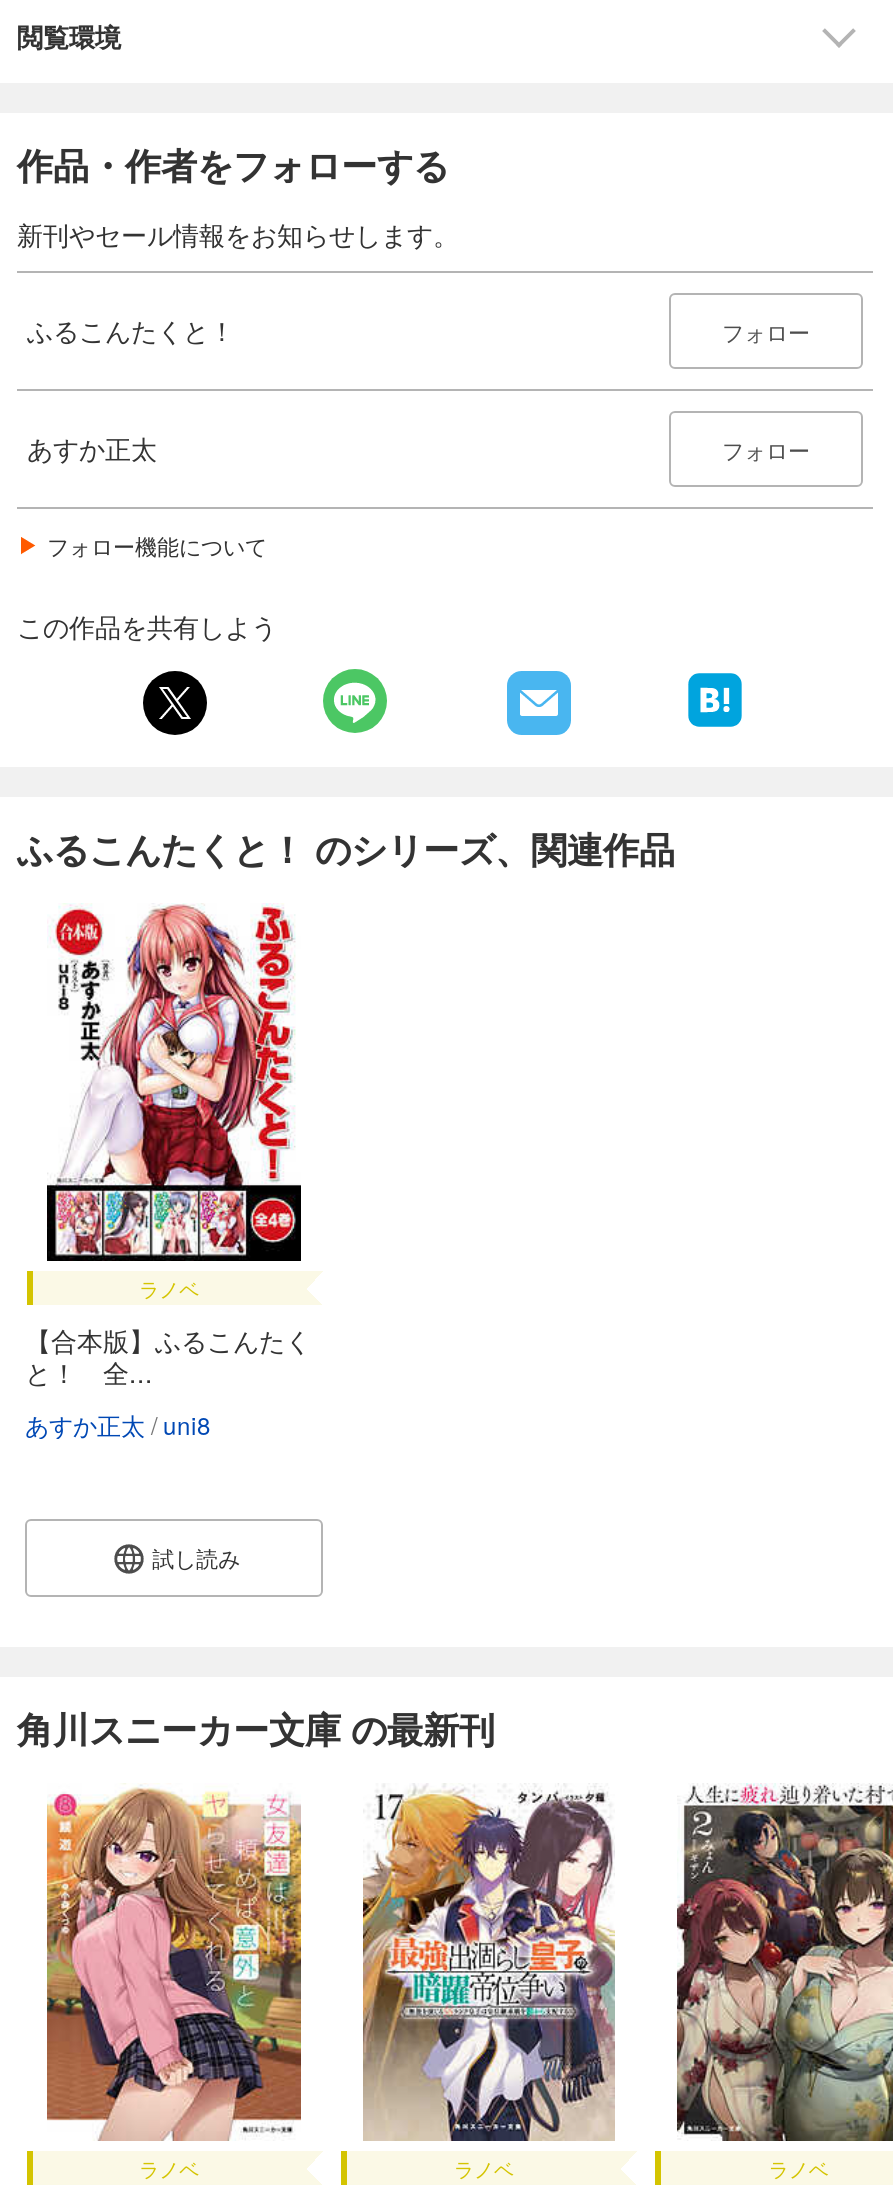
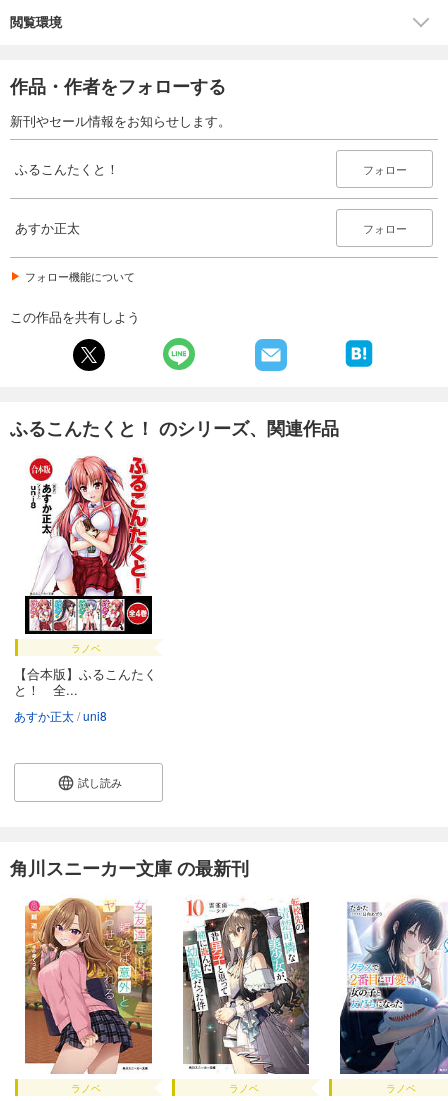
[361,1789,615,2143] [image] -> [182,898,310,1075] [image]
[675,1785,887,2143] [image] -> [339,897,445,1075] [image]

